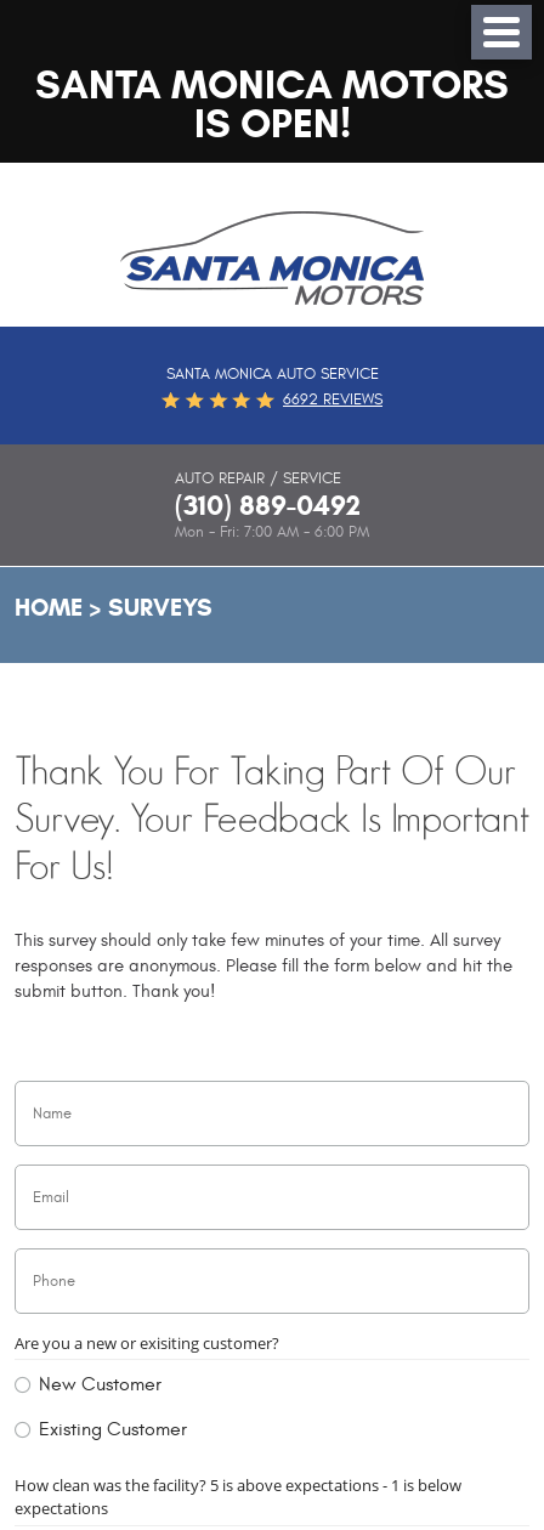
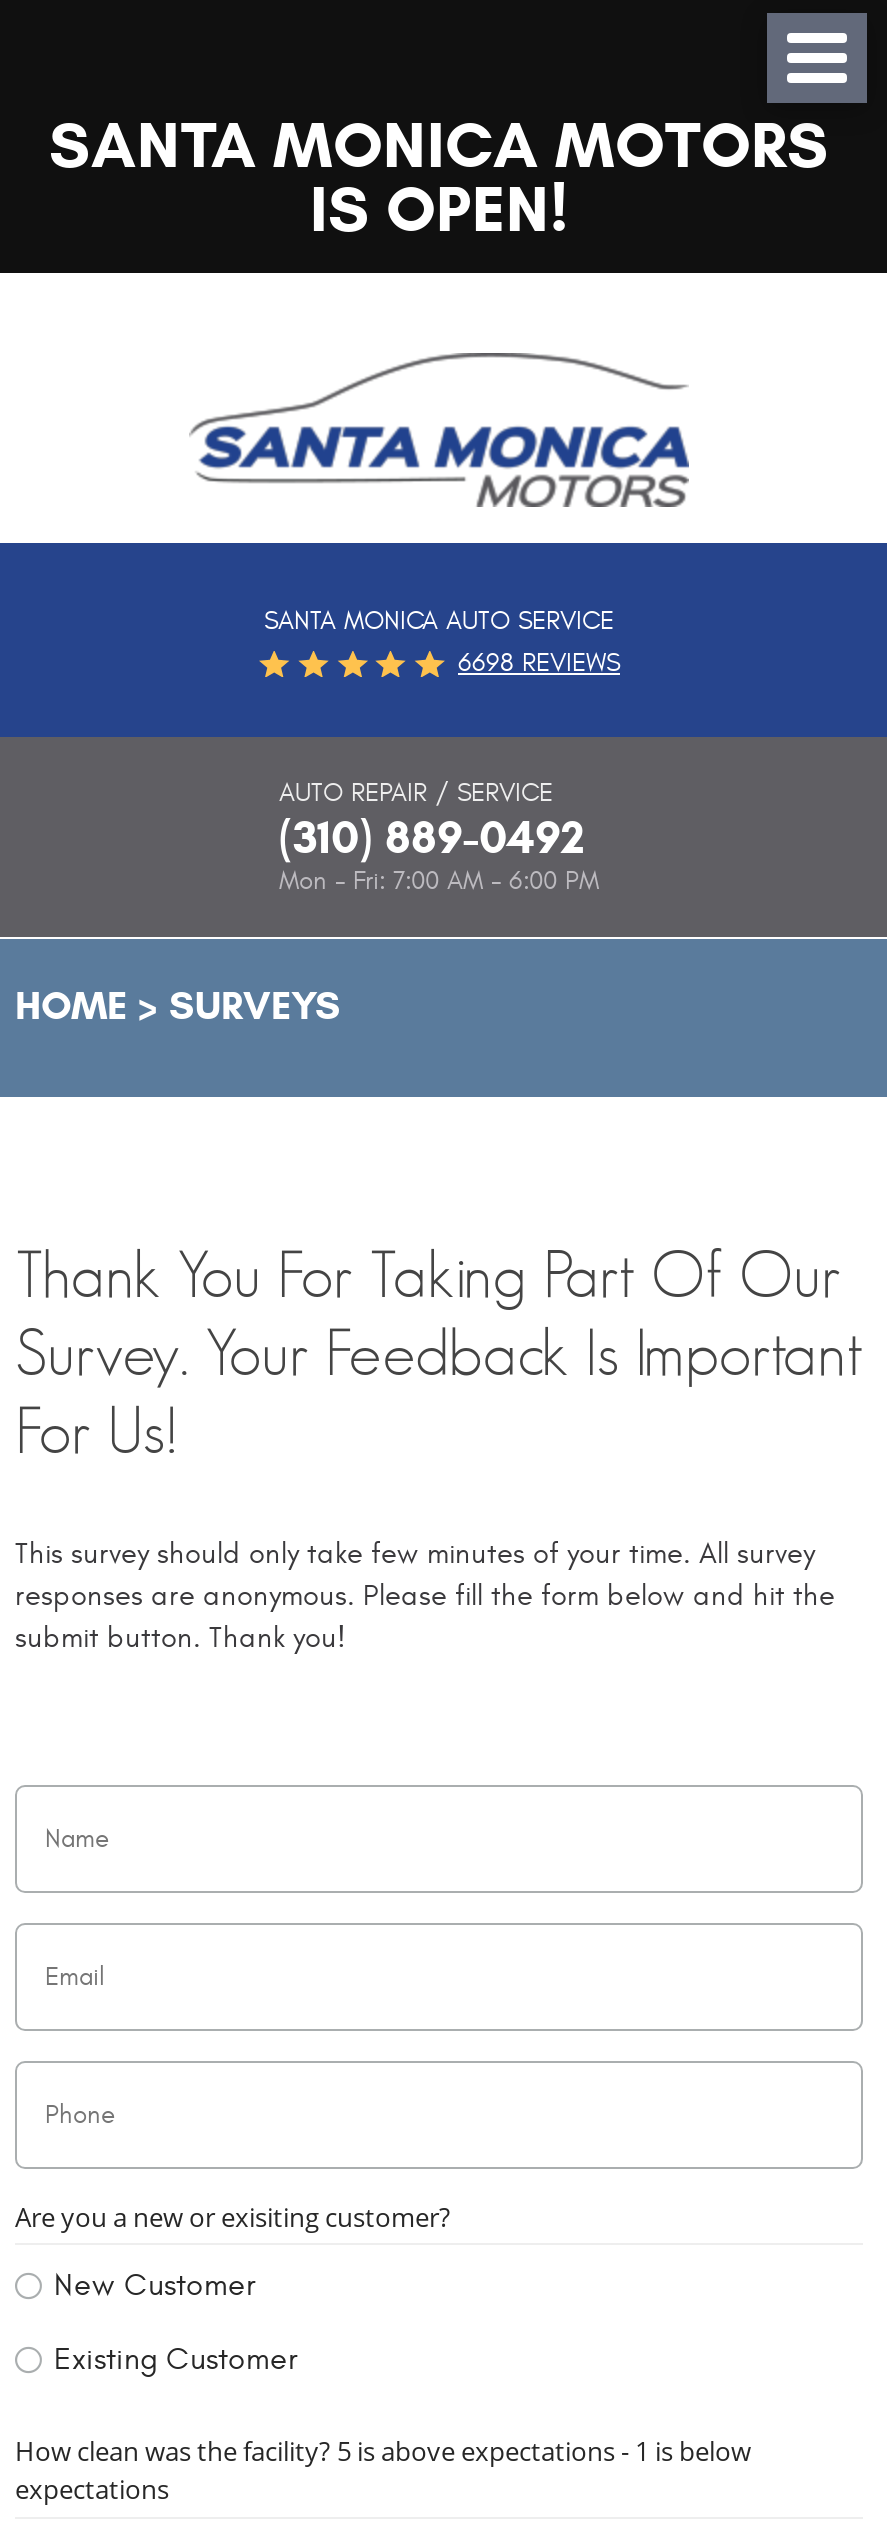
[283,389,382,409] 6692 REVIEWS -> [458,646,620,678] 6698 REVIEWS

